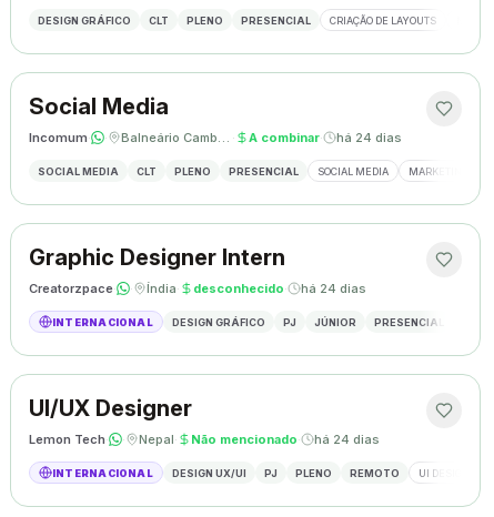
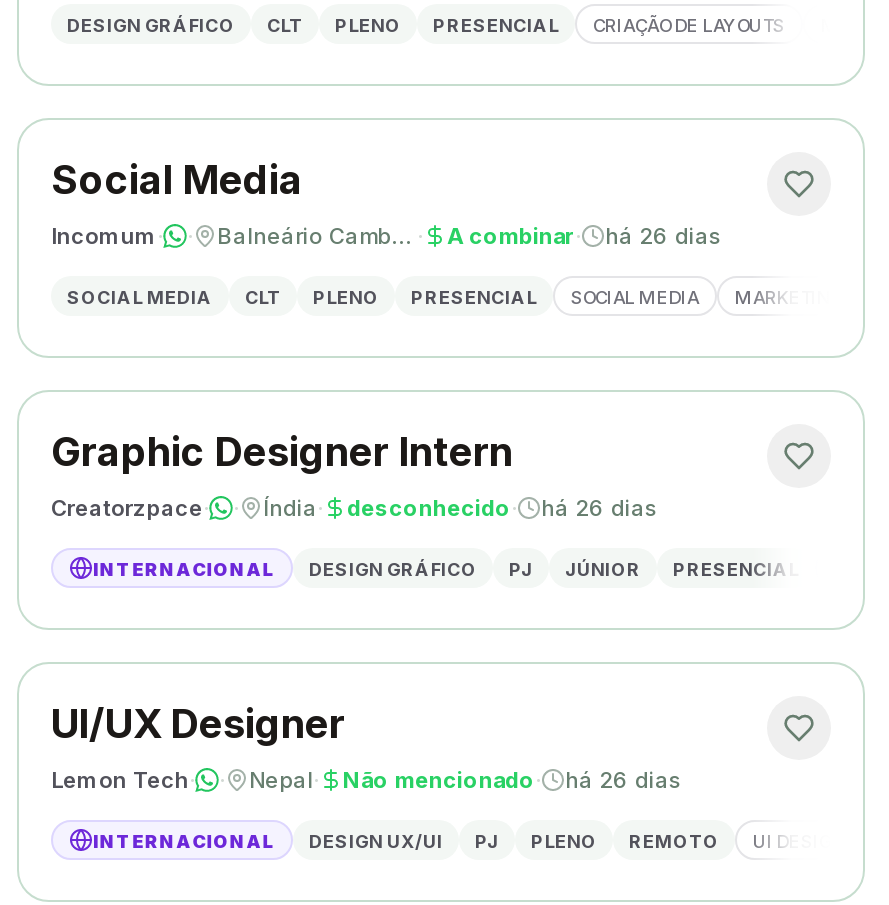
[336,130,402,145] há 24 dias -> [605,222,723,250] há 26 dias
[301,281,366,296] há 24 dias -> [541,494,659,522] há 26 dias
[314,432,380,447] há 24 dias -> [565,766,683,794] há 26 dias

